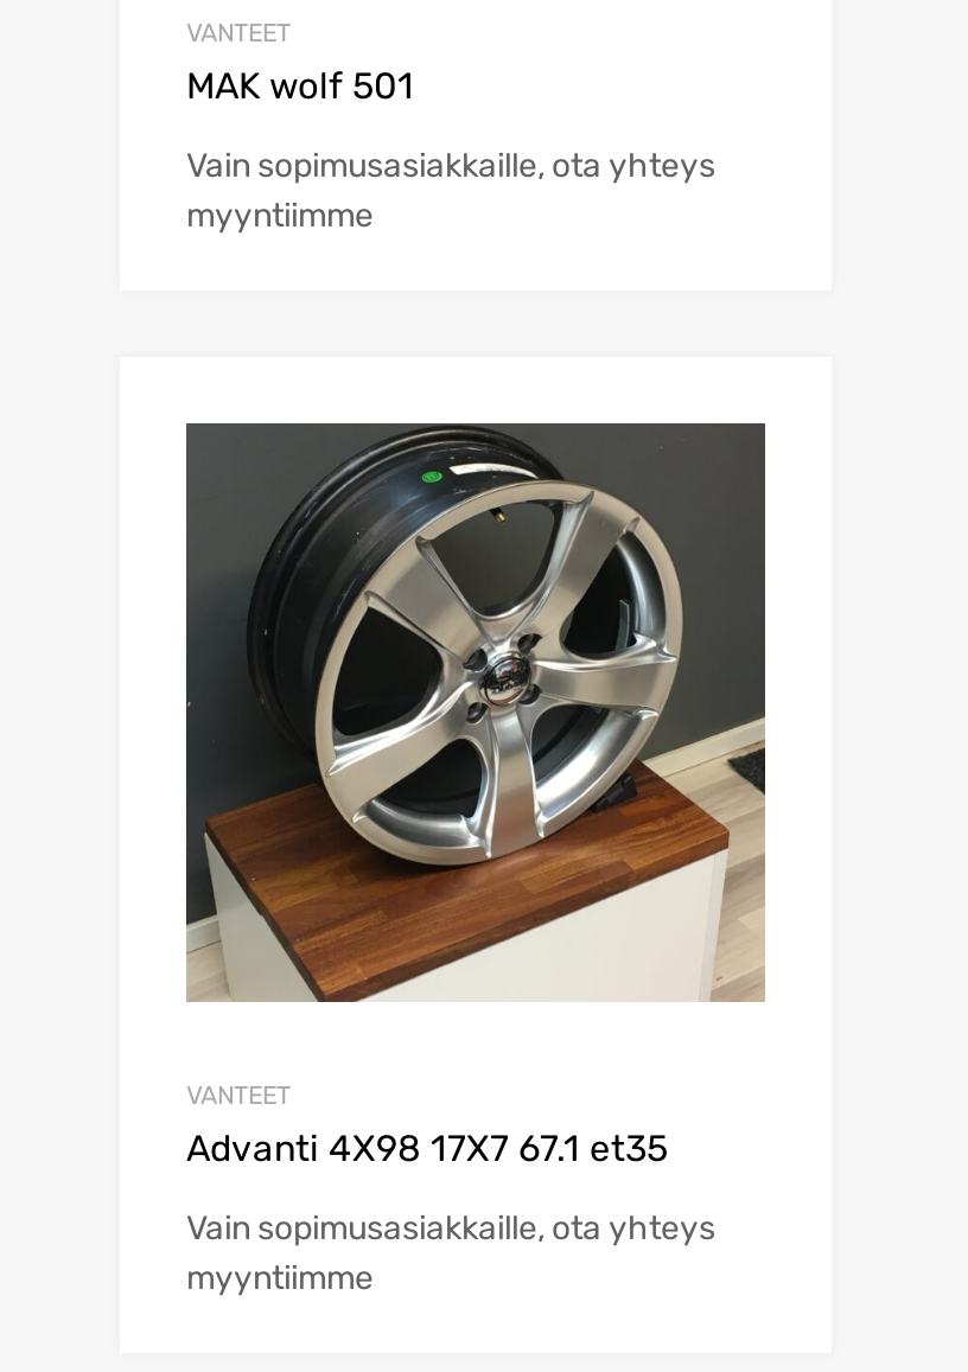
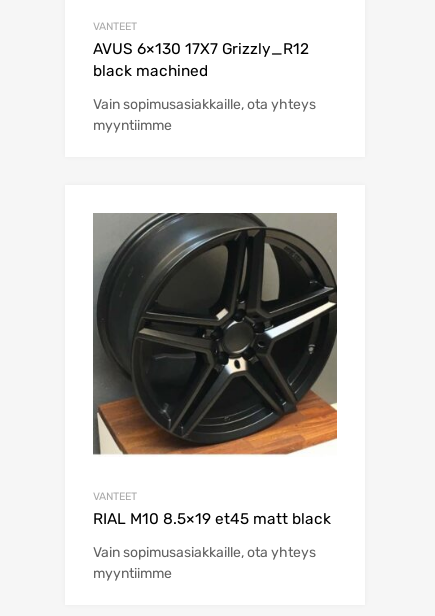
[186,65,414,108] MAK wolf 501 -> [93,40,309,80] AVUS 6×130 17X7 Grizzly_R12 | black machined
[186,423,768,1004] [image] -> [93,213,338,457] [image]
[186,1127,668,1170] Advanti 4X98 17X7 67.1 et35 -> [93,510,331,528] RIAL M10 8.5×19 et45 matt black

